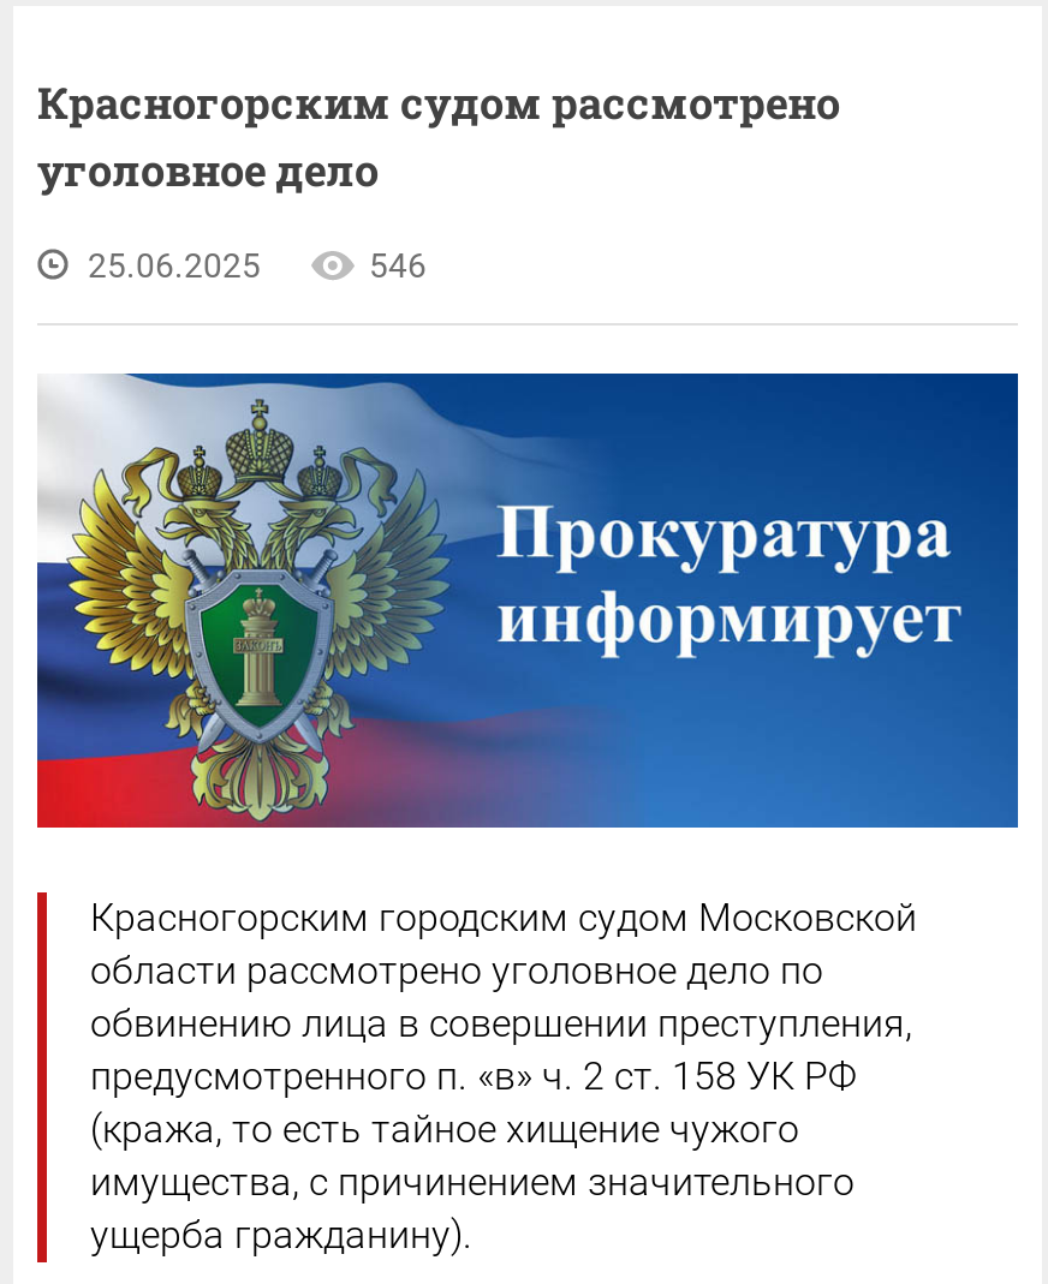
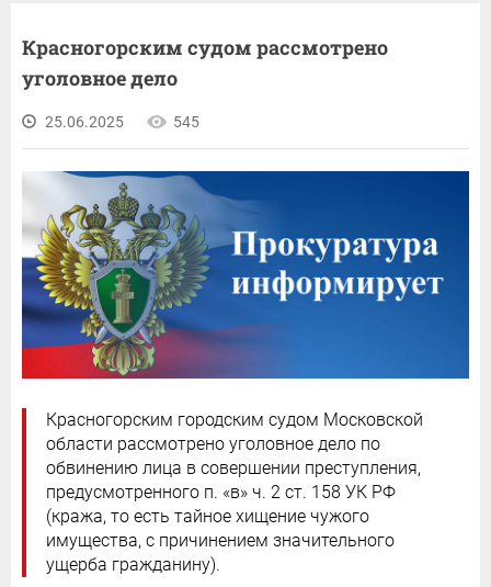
[369,246,427,285] 546 -> [173,113,199,131] 545

